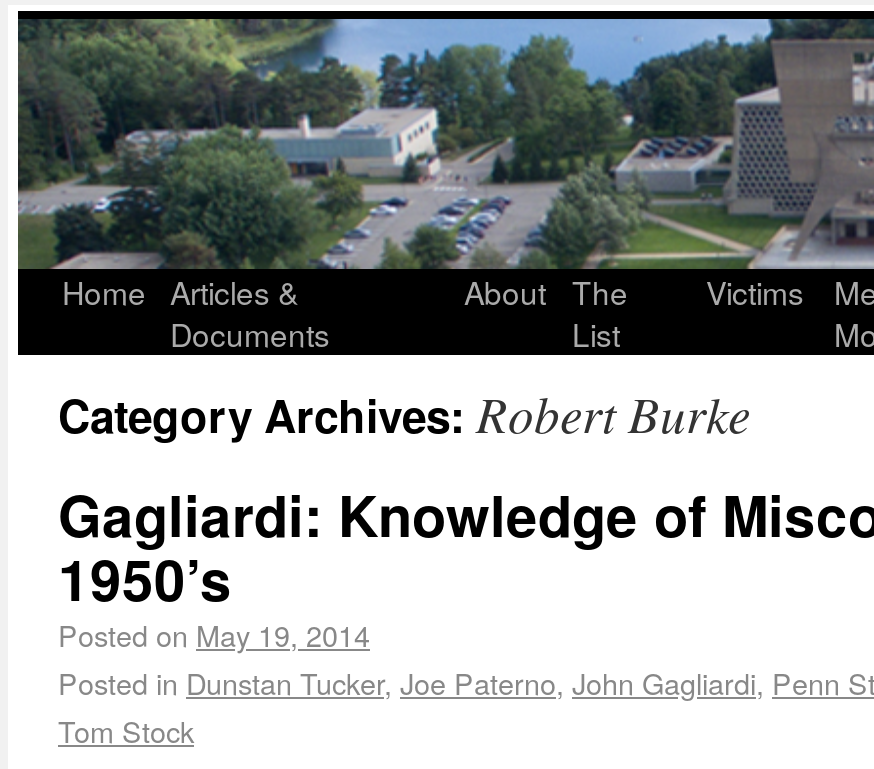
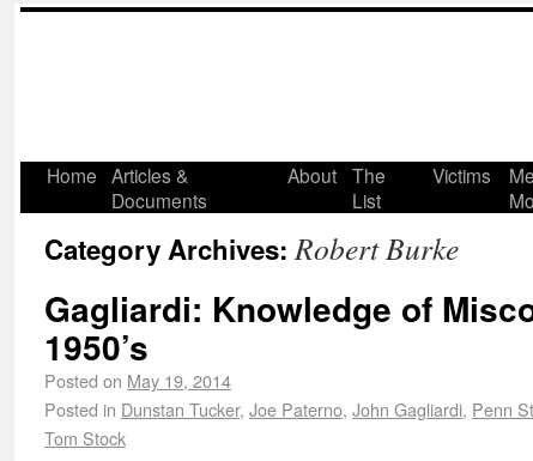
[16,17,868,271] [image] -> none

